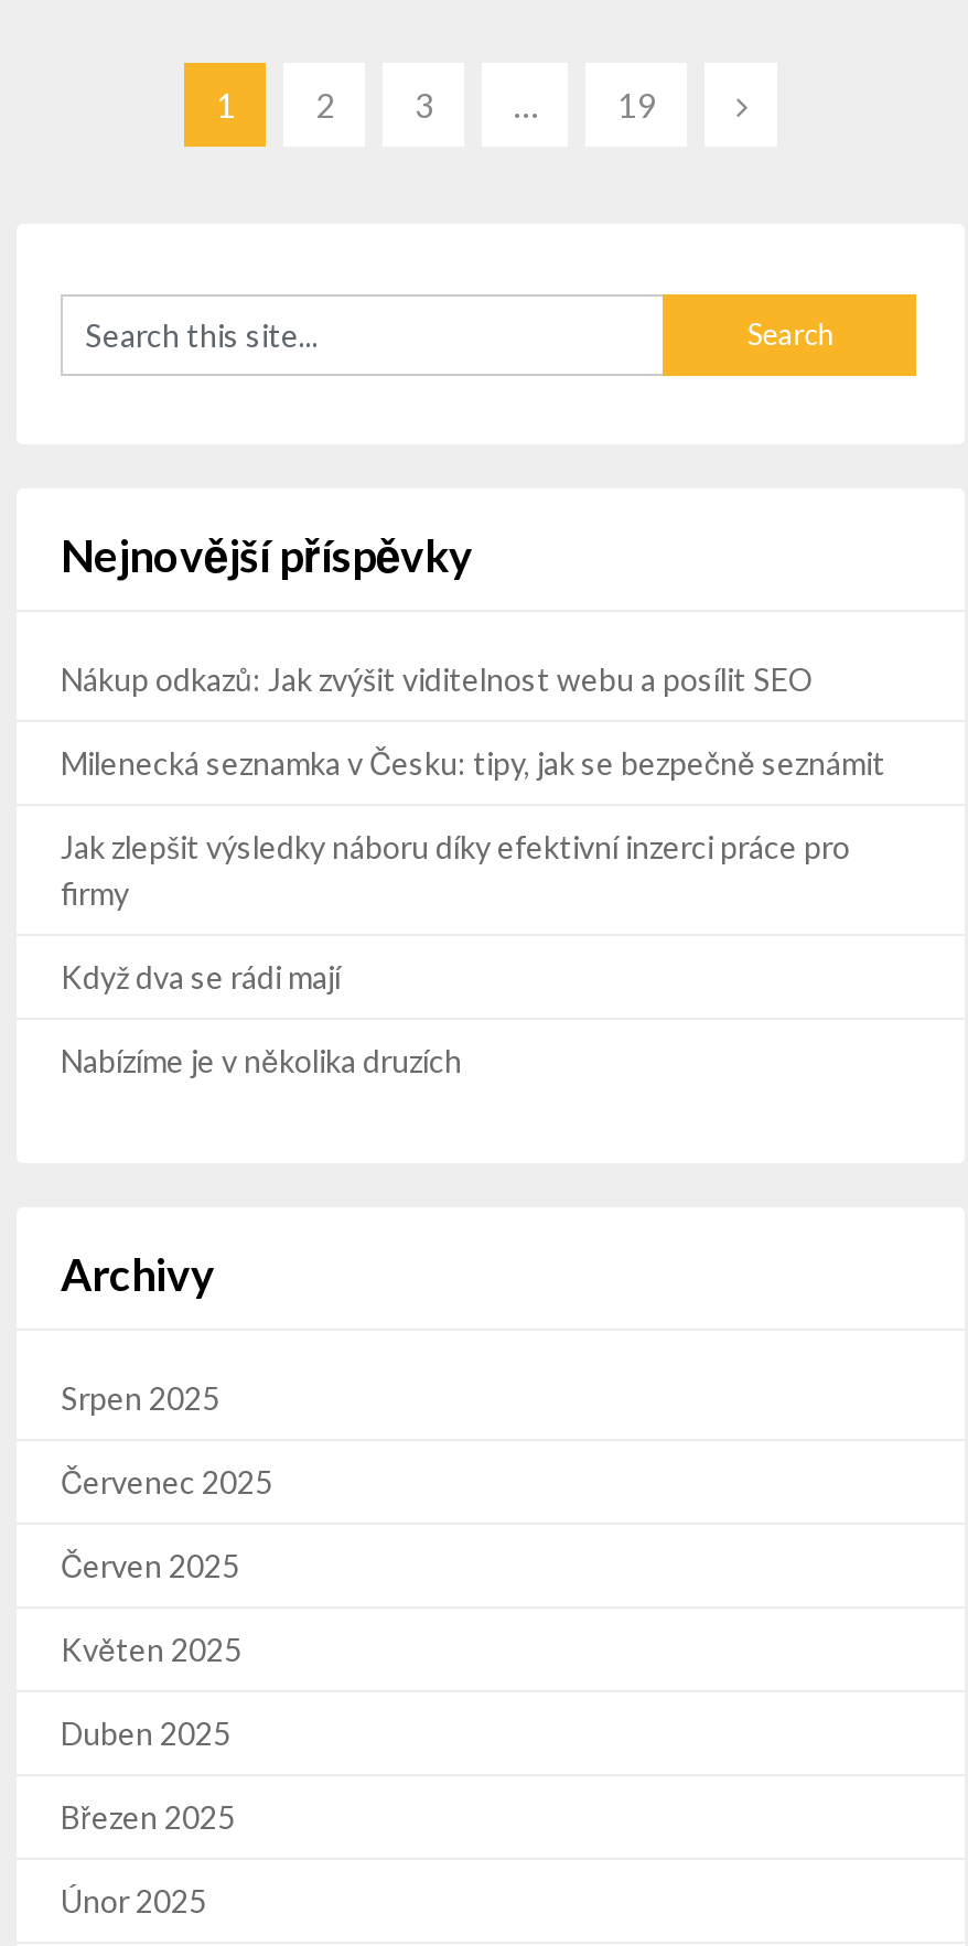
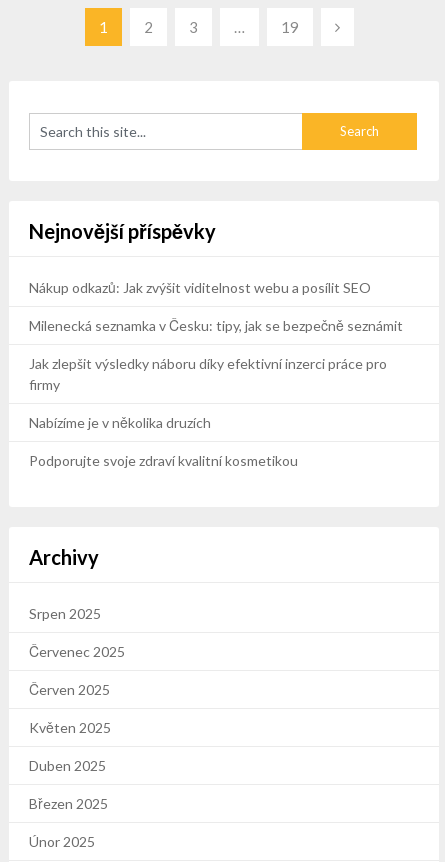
[61,959,341,996] Když dva se rádi mají -> none
moved [61,1043,462,1080] -> [29,414,211,431]: Nabízíme je v několika druzích
none -> [29,452,298,469] Podporujte svoje zdraví kvalitní kosmetikou

